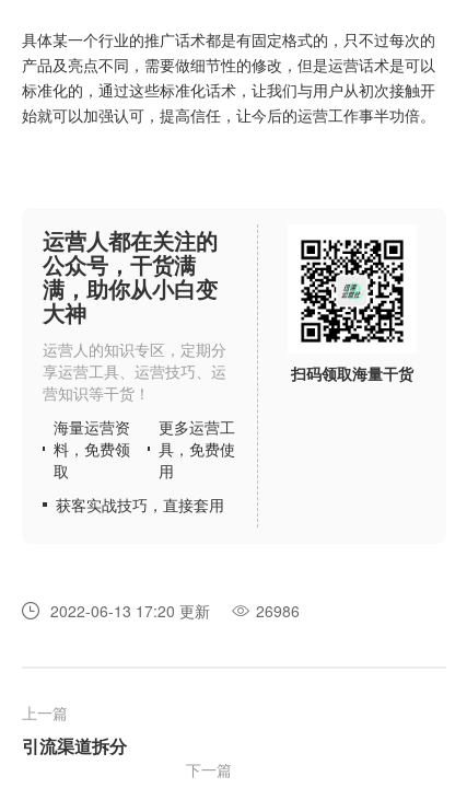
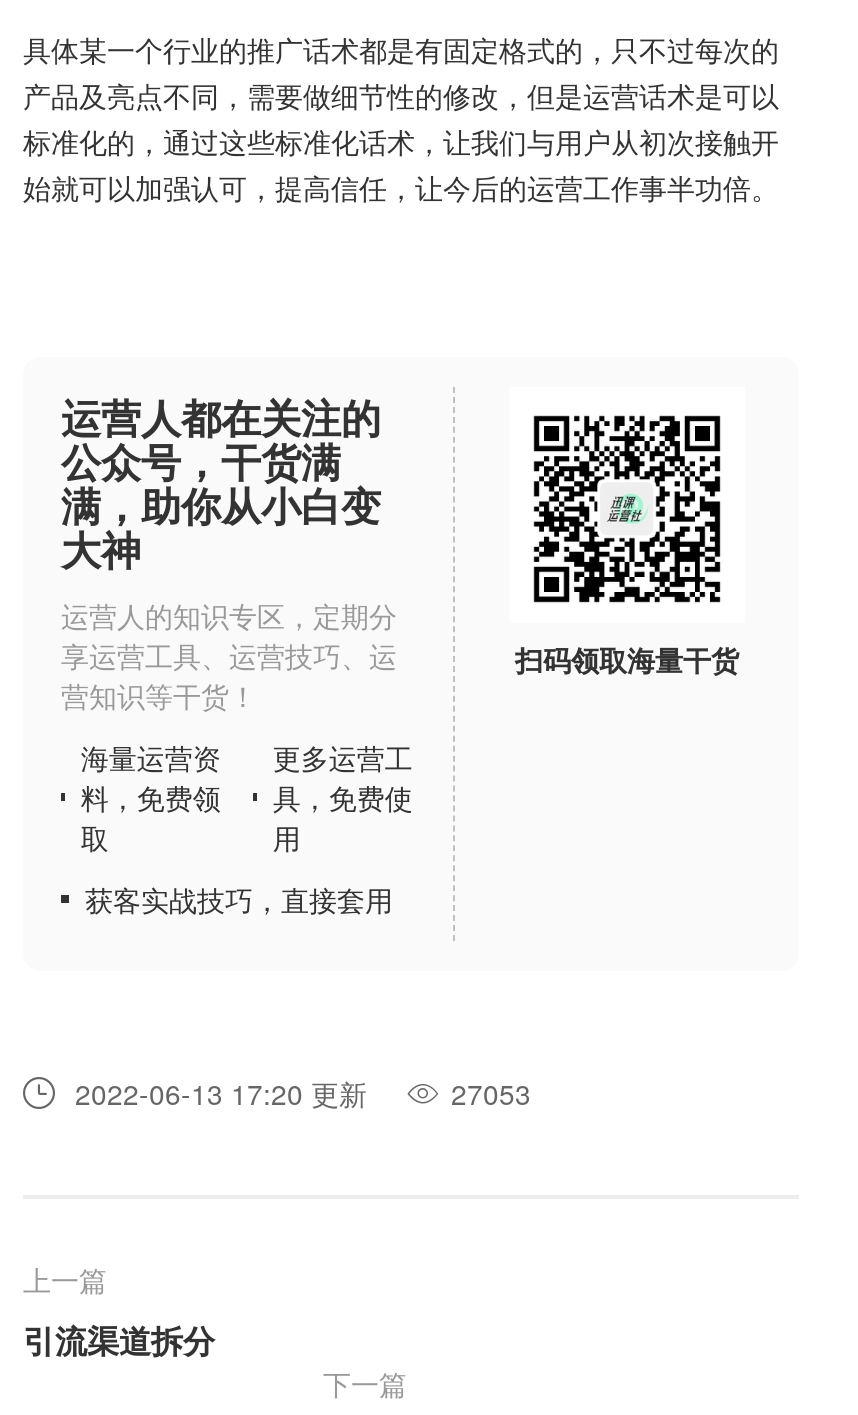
[256,600,300,622] 26986 -> [451,1073,531,1113] 27053

